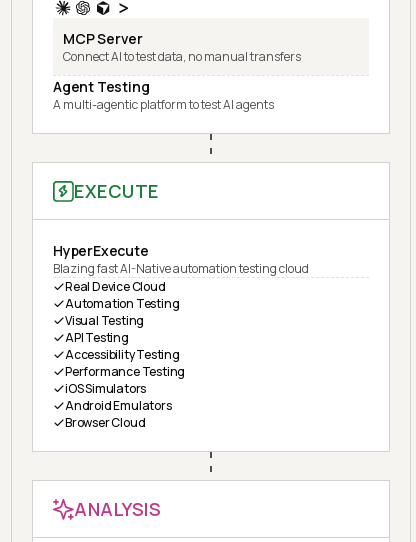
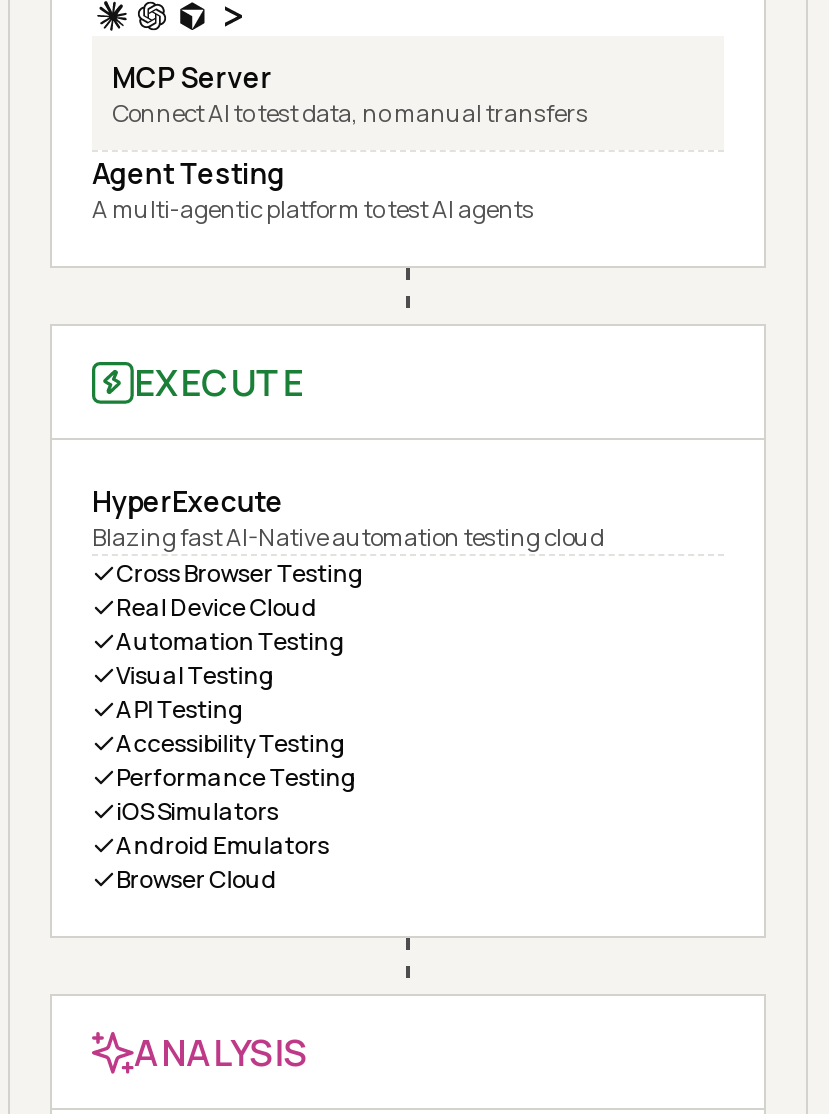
none -> [116,556,364,590] Cross Browser Testing

